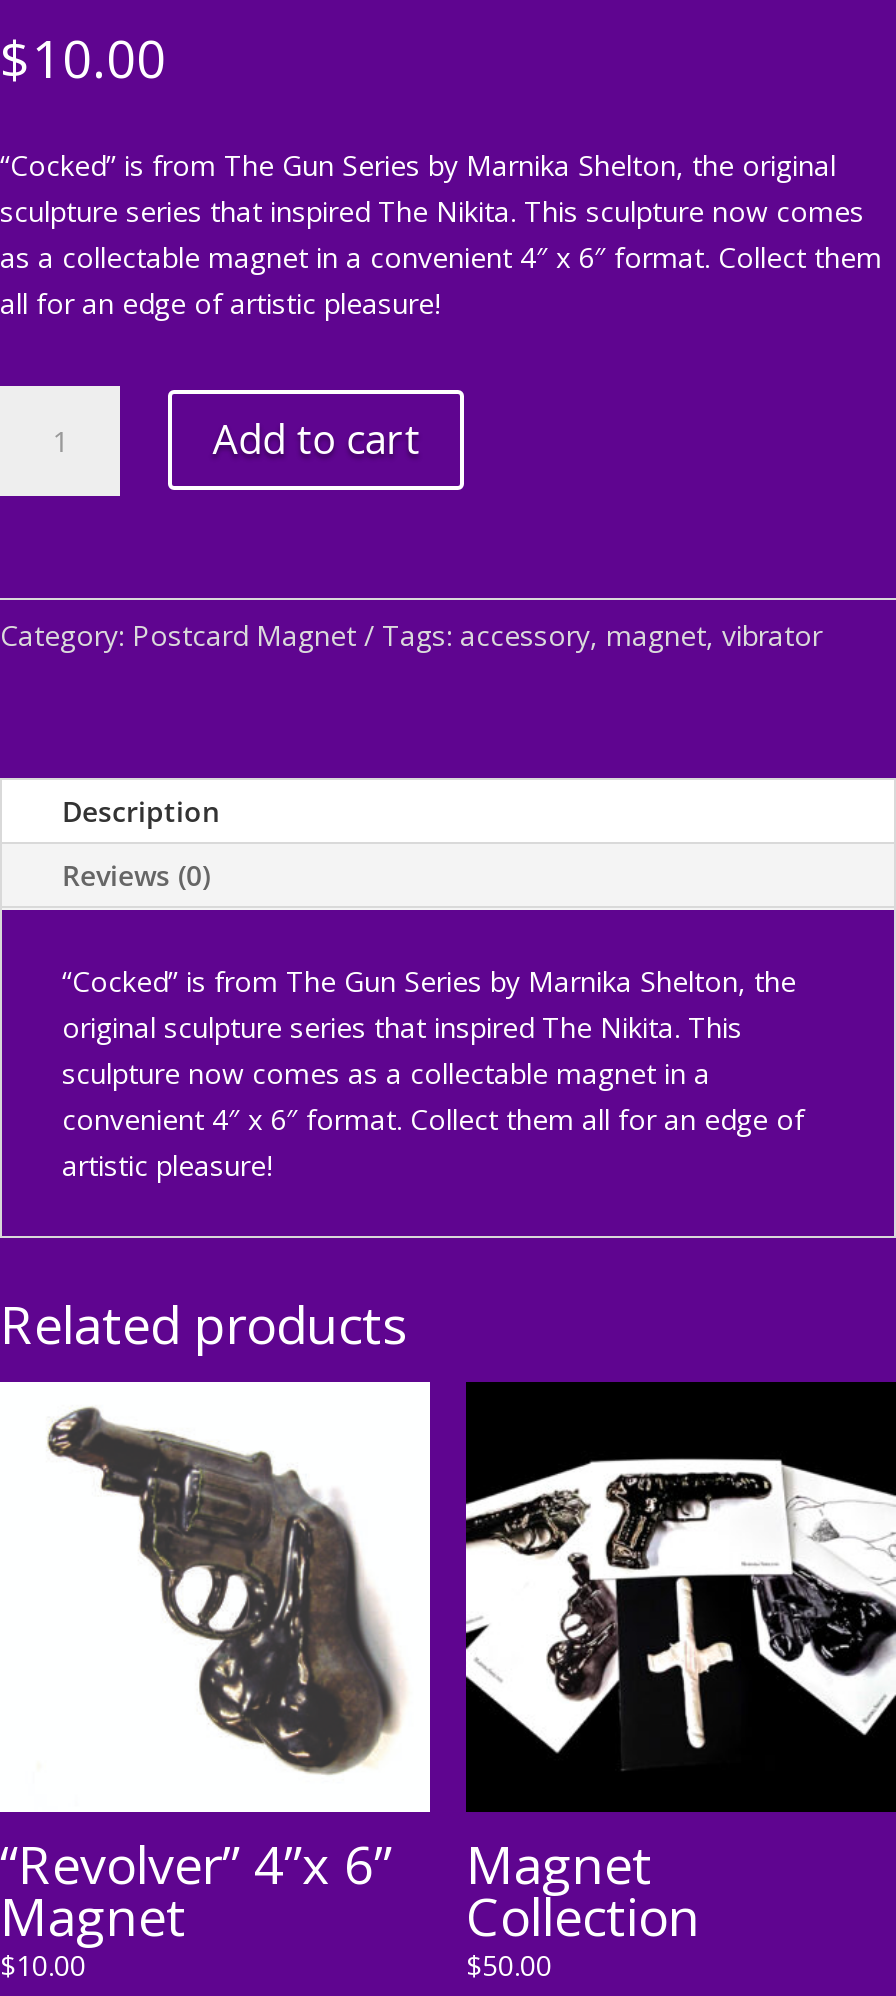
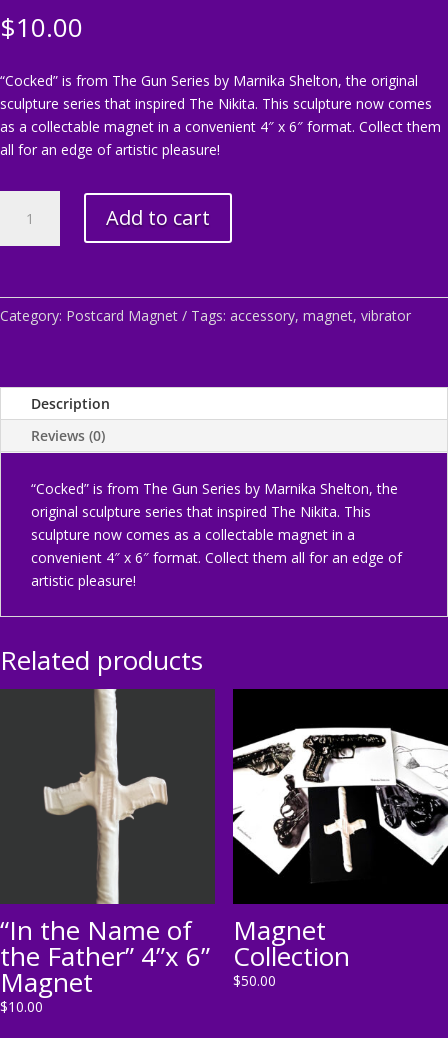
[0,1380,432,1900] [image] | “Revolver” 4”x 6” -> [0,688,216,974] [image] | “In the Name of | the Father” 4”x 6”

